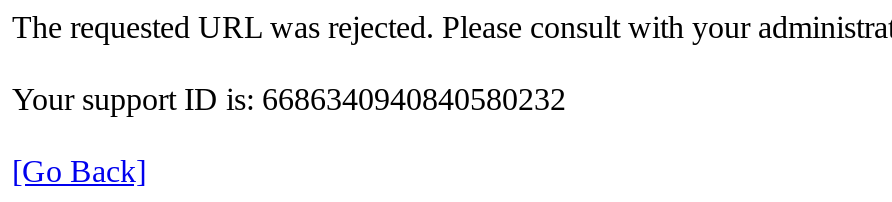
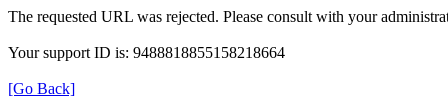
[12,82,566,116] Your support ID is: 6686340940840580232 -> [8,44,285,61] Your support ID is: 9488818855158218664

